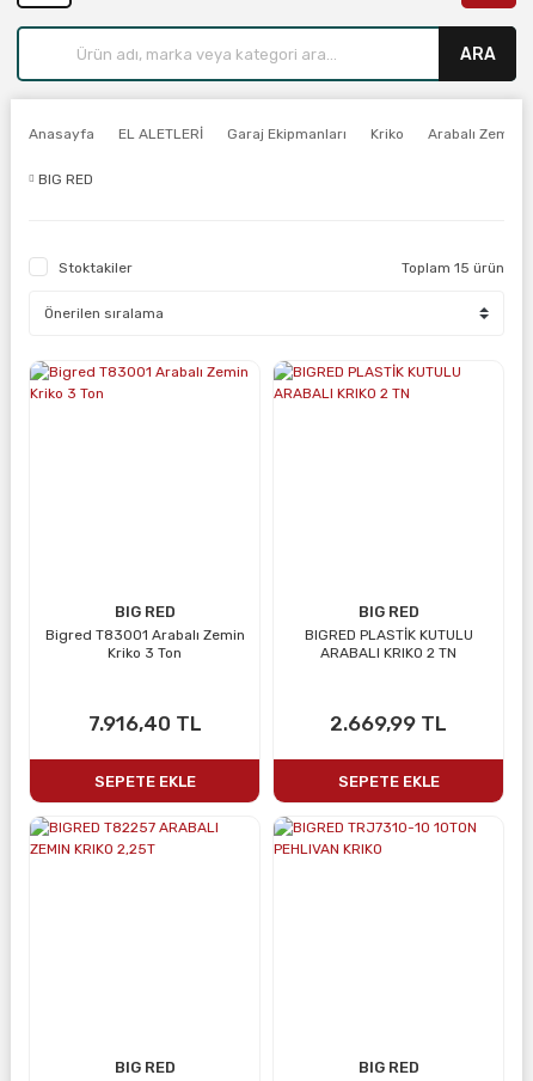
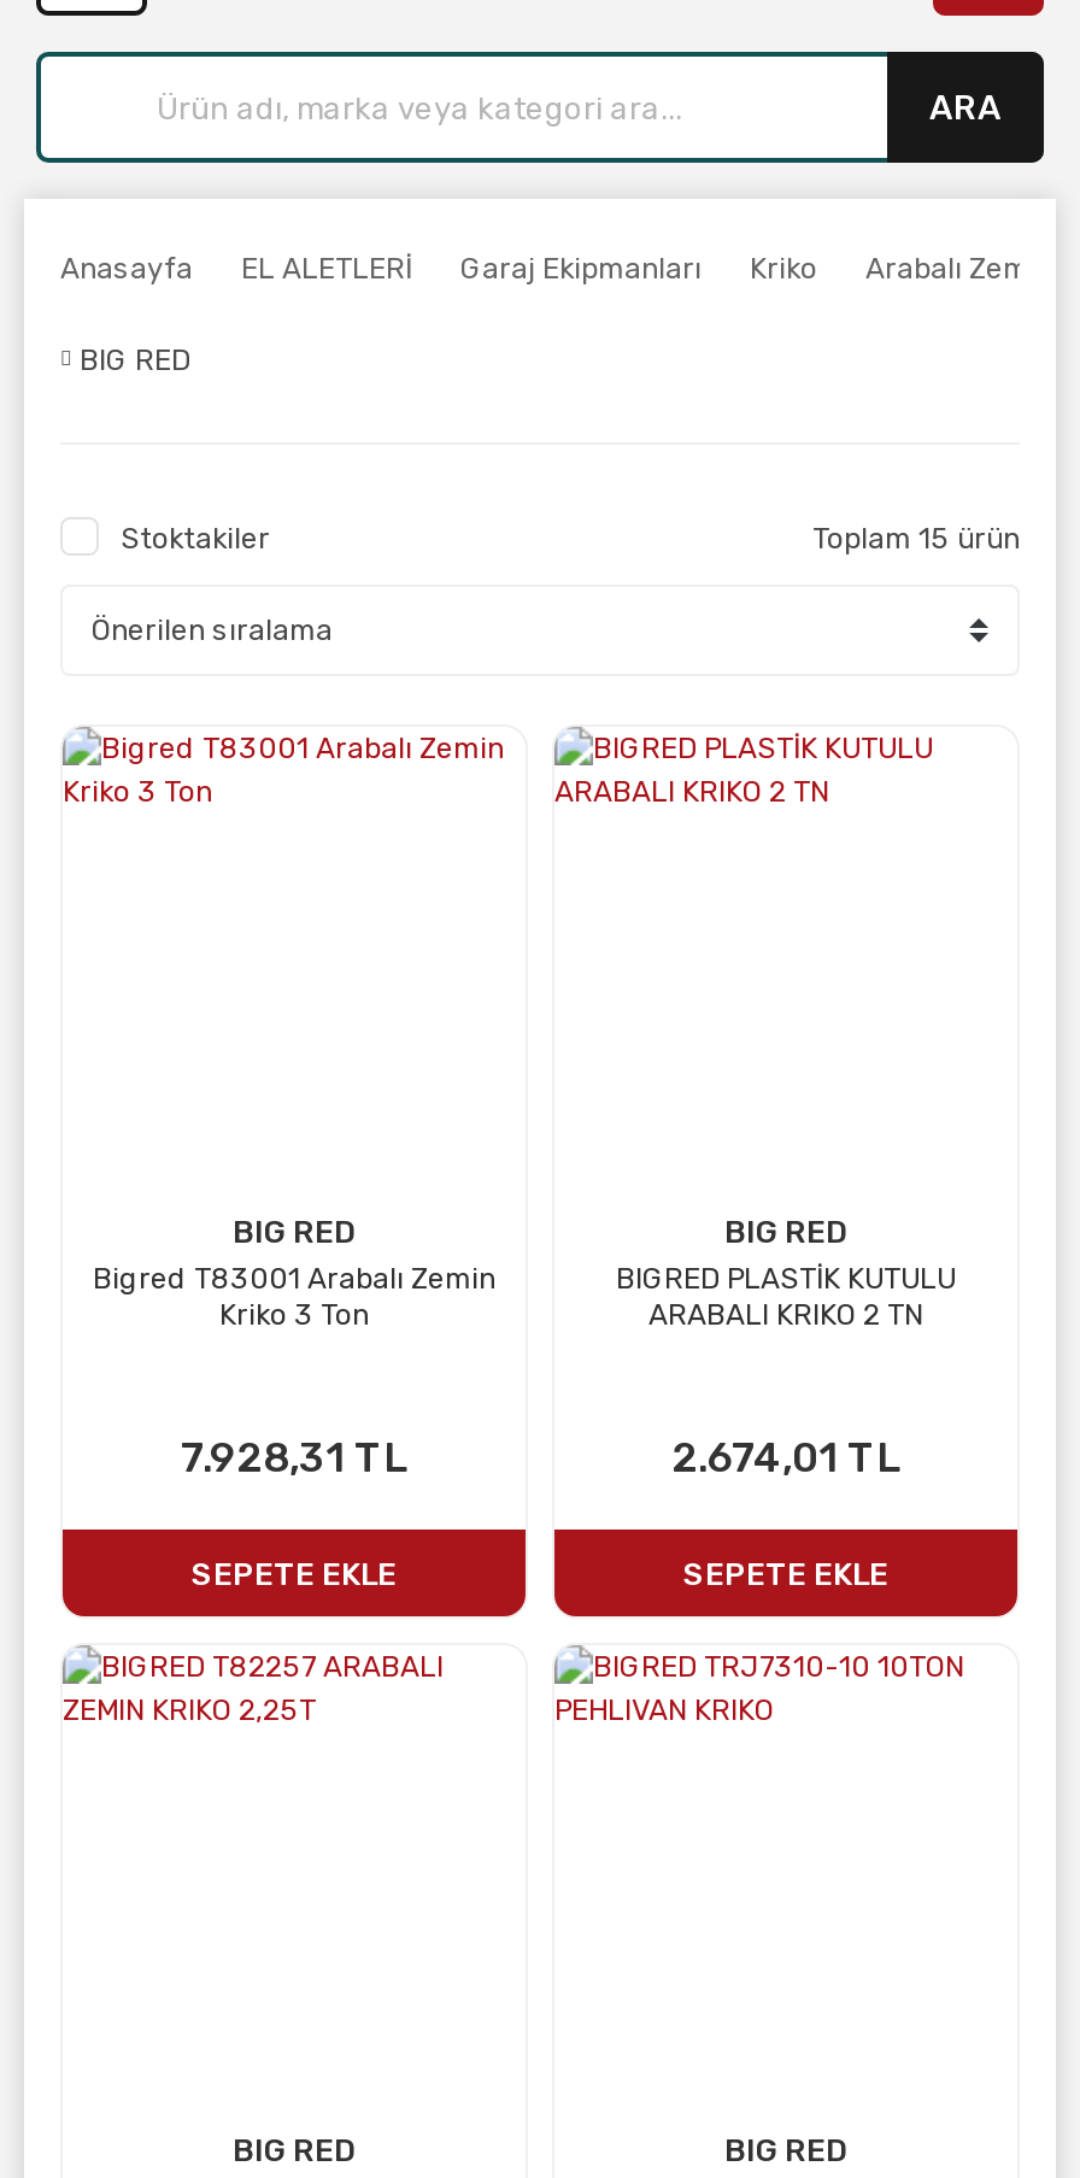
[88,711,201,735] 7.916,40 TL -> [181,1433,407,1481] 7.928,31 TL
[330,711,447,735] 2.669,99 TL -> [671,1433,900,1481] 2.674,01 TL

